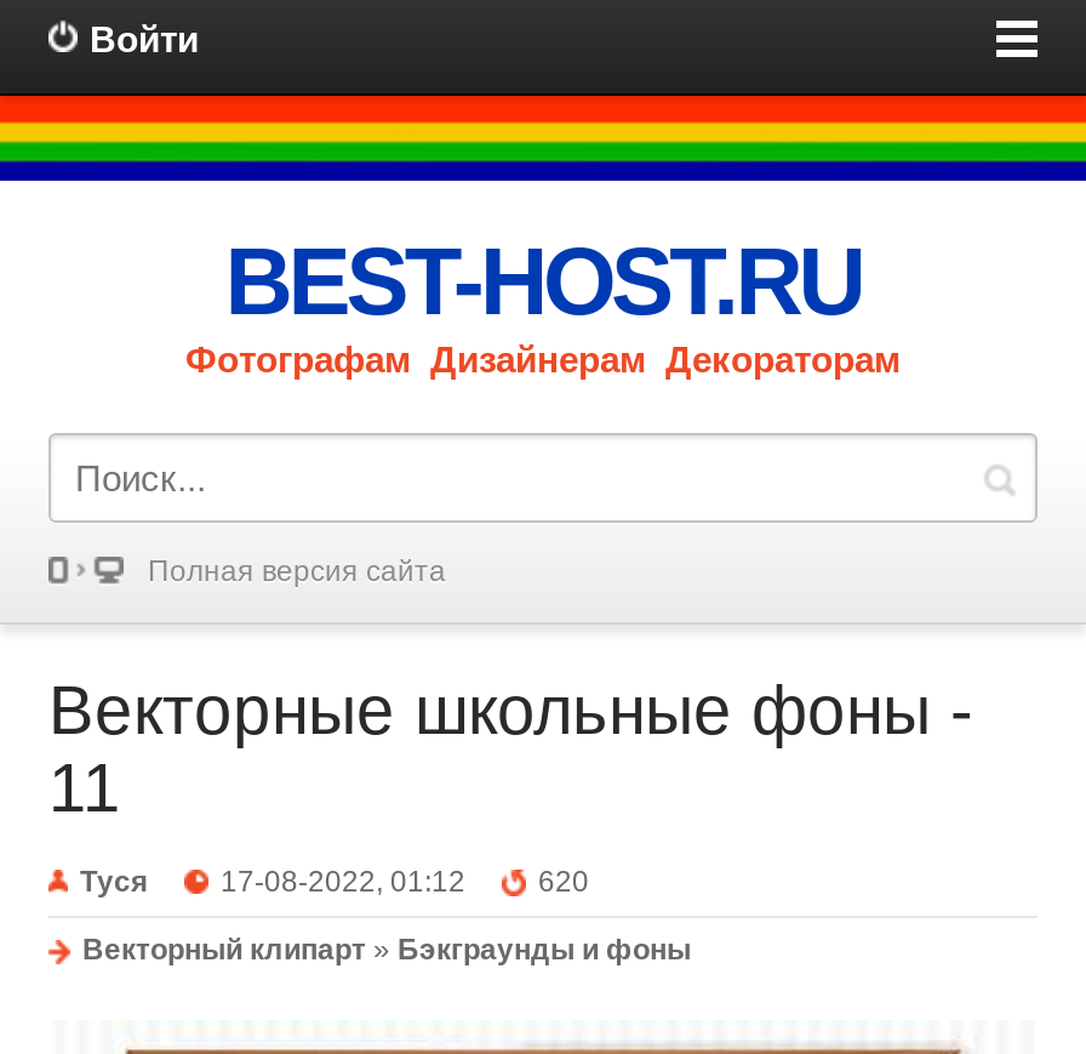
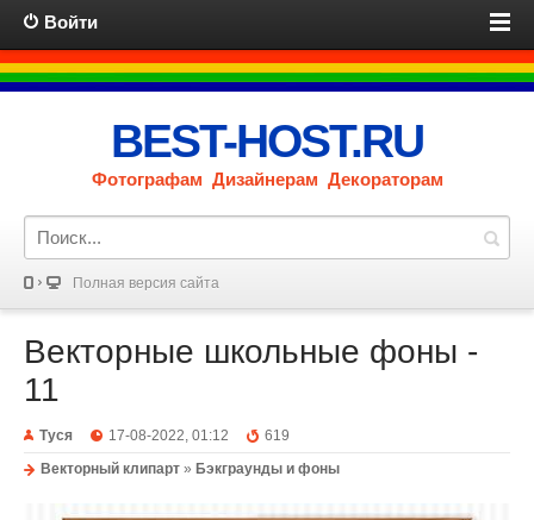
[538,865,589,899] 620 -> [265,427,290,444] 619

